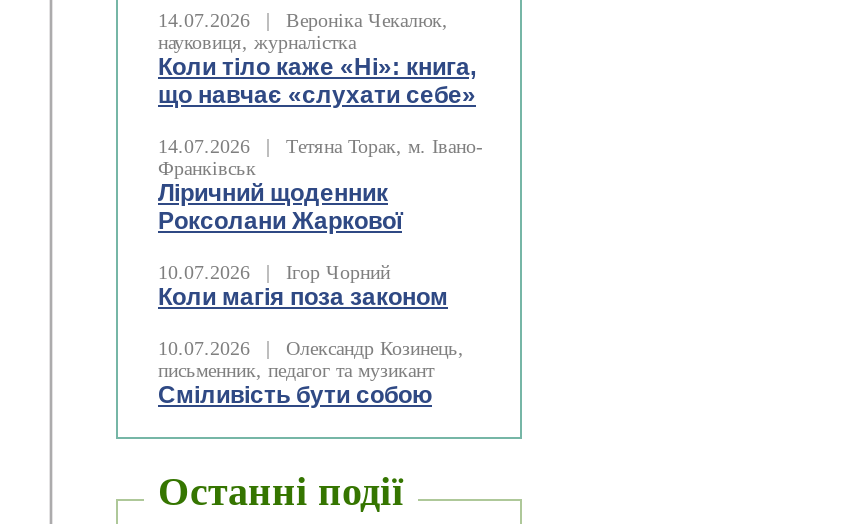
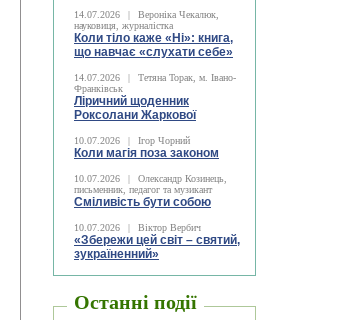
none -> [74,222,240,261] 10.07.2026 | Віктор Вербич | «Збережи цей світ – святий, | зукраїненний»

